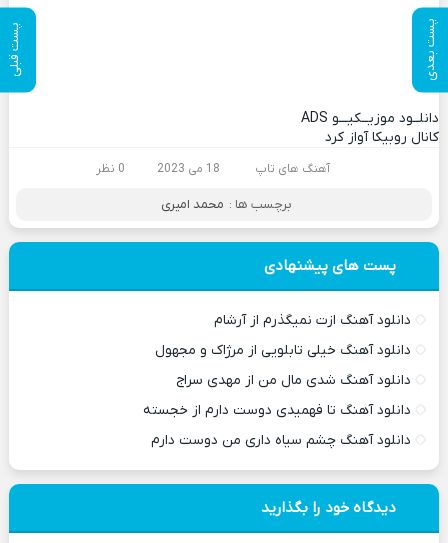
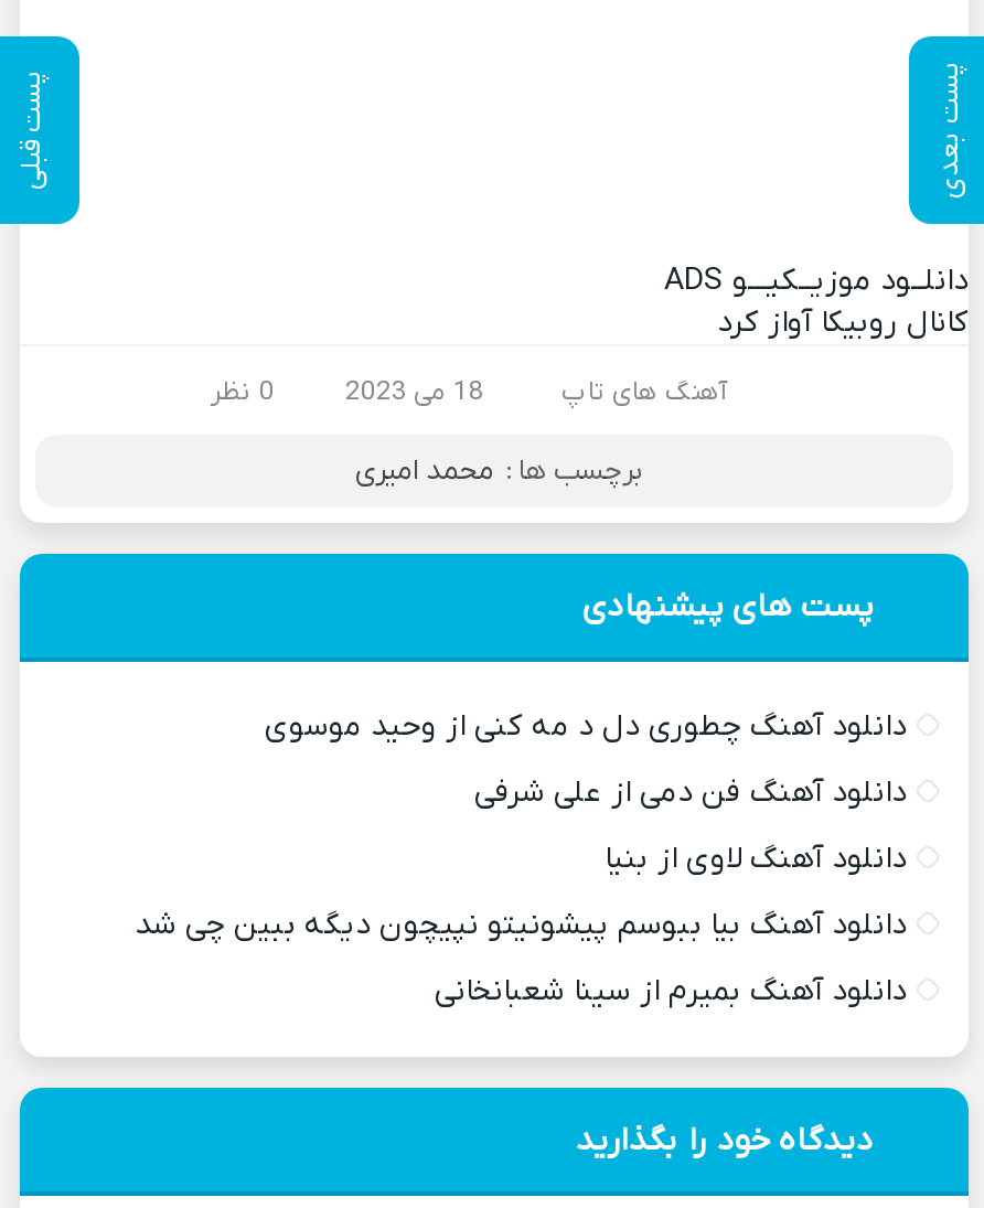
[214,311,411,330] دانلود آهنگ ازت نمیگذرم از آرشام -> [265,707,907,749] دانلود آهنگ چطوری دل د مه کنی از وحید موسوی
[155,341,411,360] دانلود آهنگ خیلی تابلویی از مرژاک و مجهول -> [474,773,907,815] دانلود آهنگ فن دمی از علی شرفی
[176,371,411,390] دانلود آهنگ شدی مال من از مهدی سراج -> [605,840,907,881] دانلود آهنگ لاوی از بنیا
[143,401,411,420] دانلود آهنگ تا فهمیدی دوست دارم از خجسته -> [135,906,907,948] دانلود آهنگ بیا ببوسم پیشونیتو نپیچون دیگه ببین چی شد
[151,431,411,450] دانلود آهنگ چشم سیاه داری من دوست دارم -> [435,972,907,1014] دانلود آهنگ بمیرم از سینا شعبانخانی

